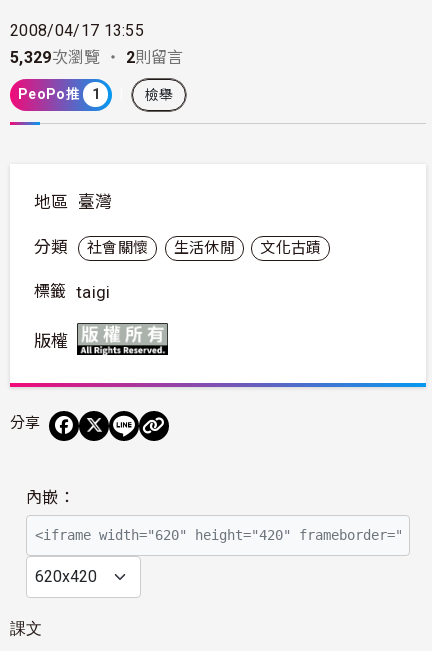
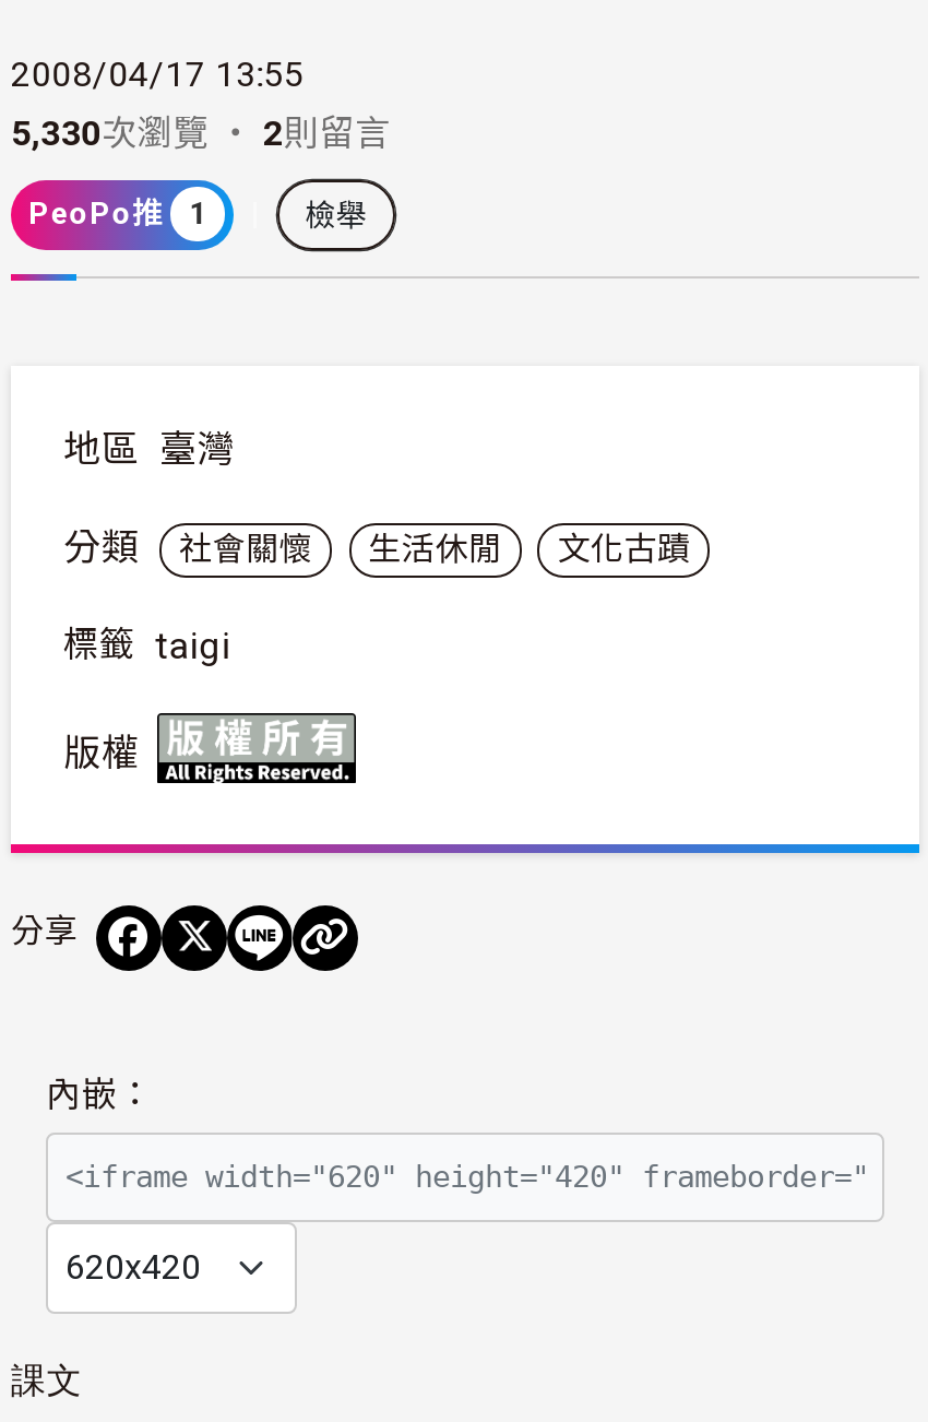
[10,48,184,67] 5,329次瀏覽 ・2則留言 -> [11,112,390,154] 5,330次瀏覽 ・2則留言

